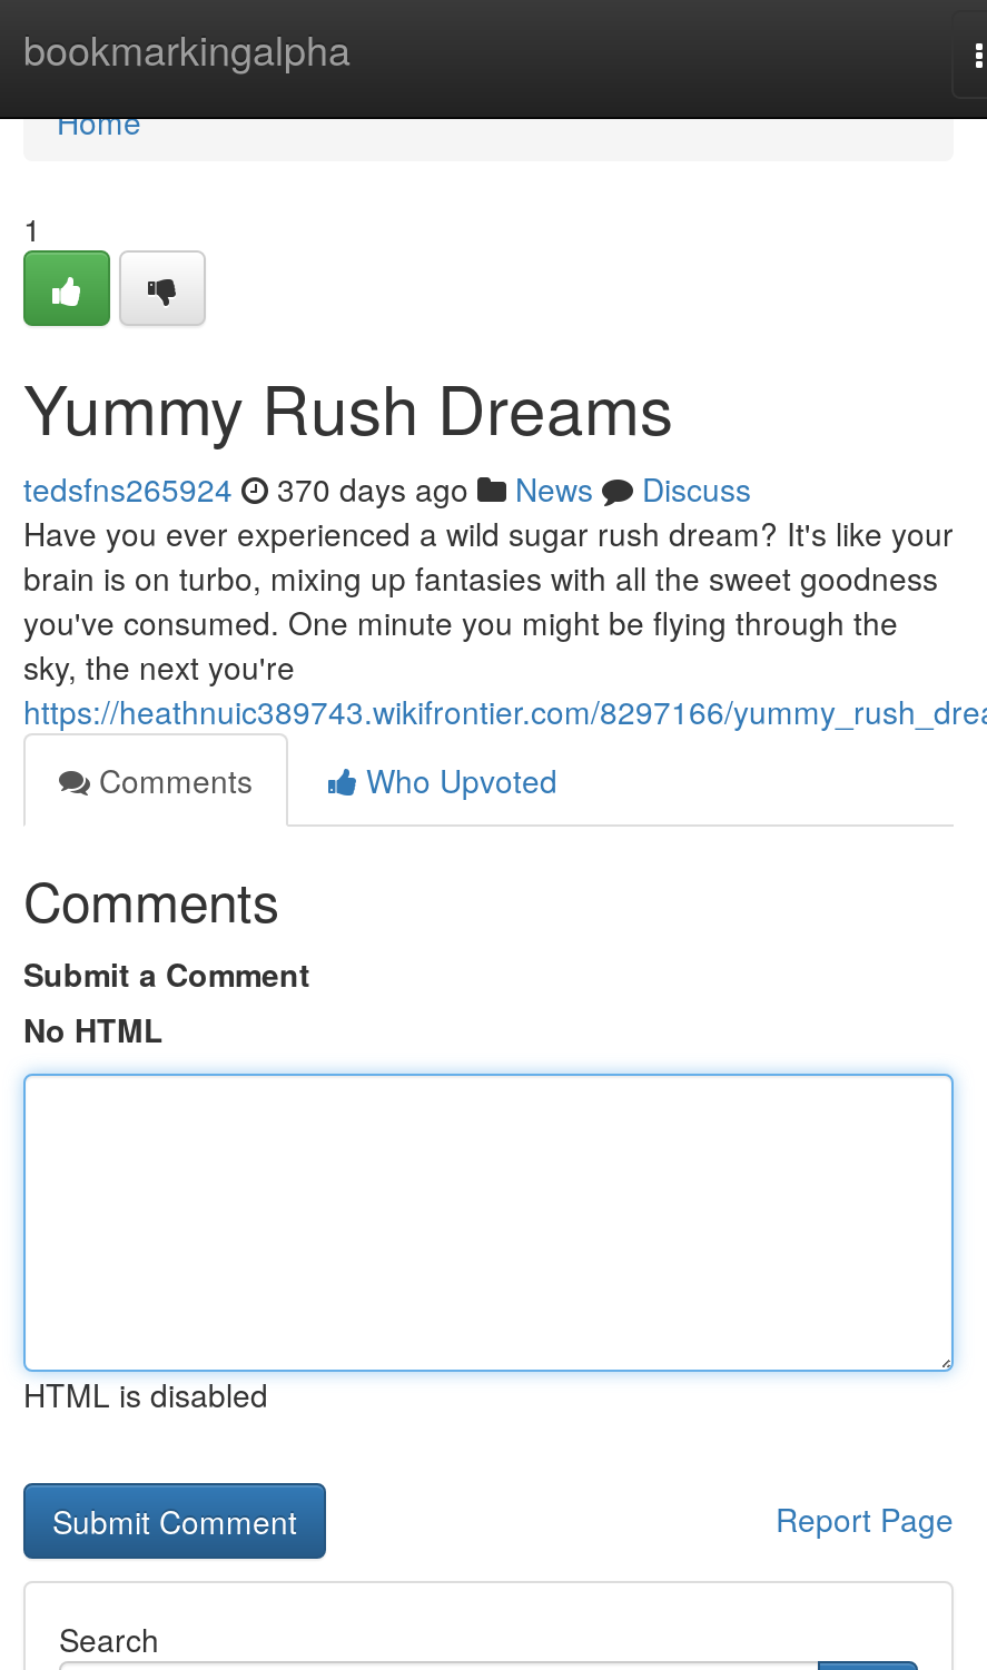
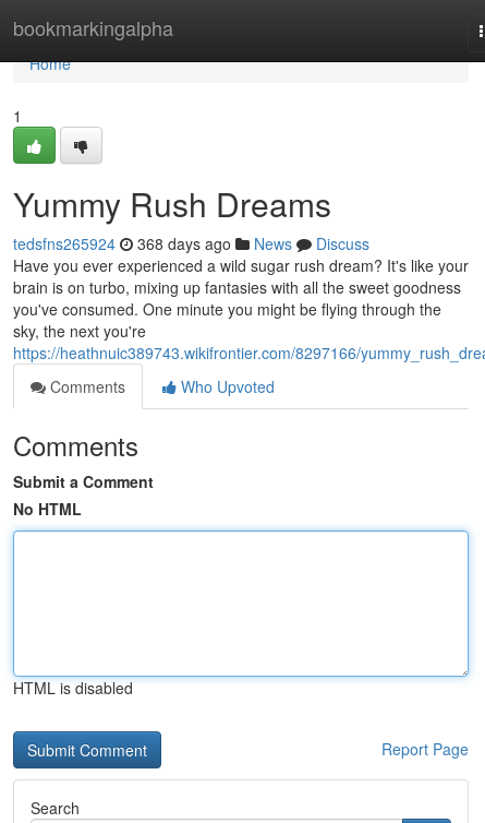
[23,466,751,511] tedsfns265924 370 days ago News Discuss -> [13,232,369,254] tedsfns265924 368 days ago News Discuss

